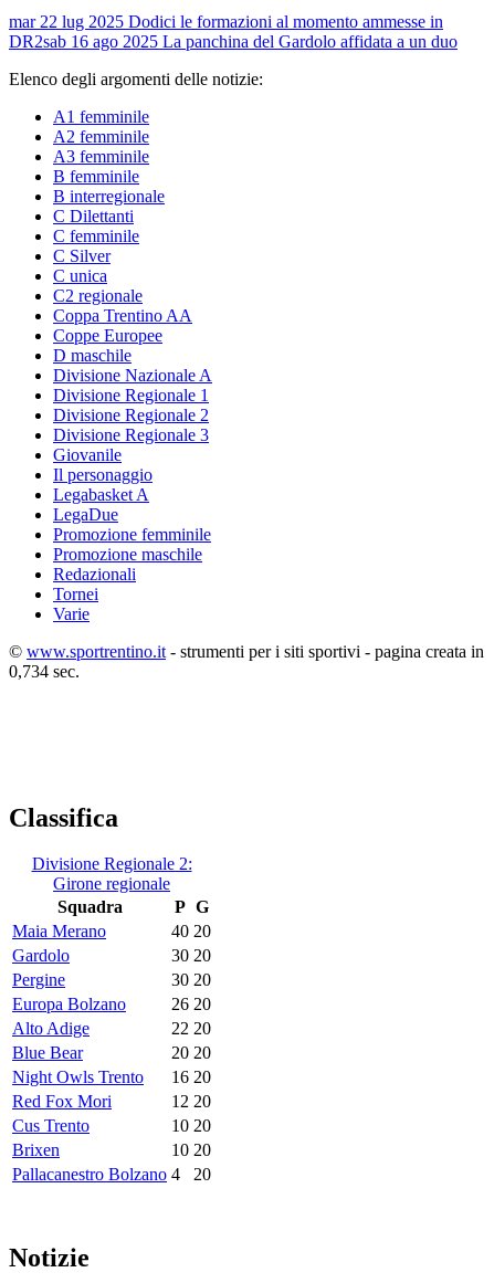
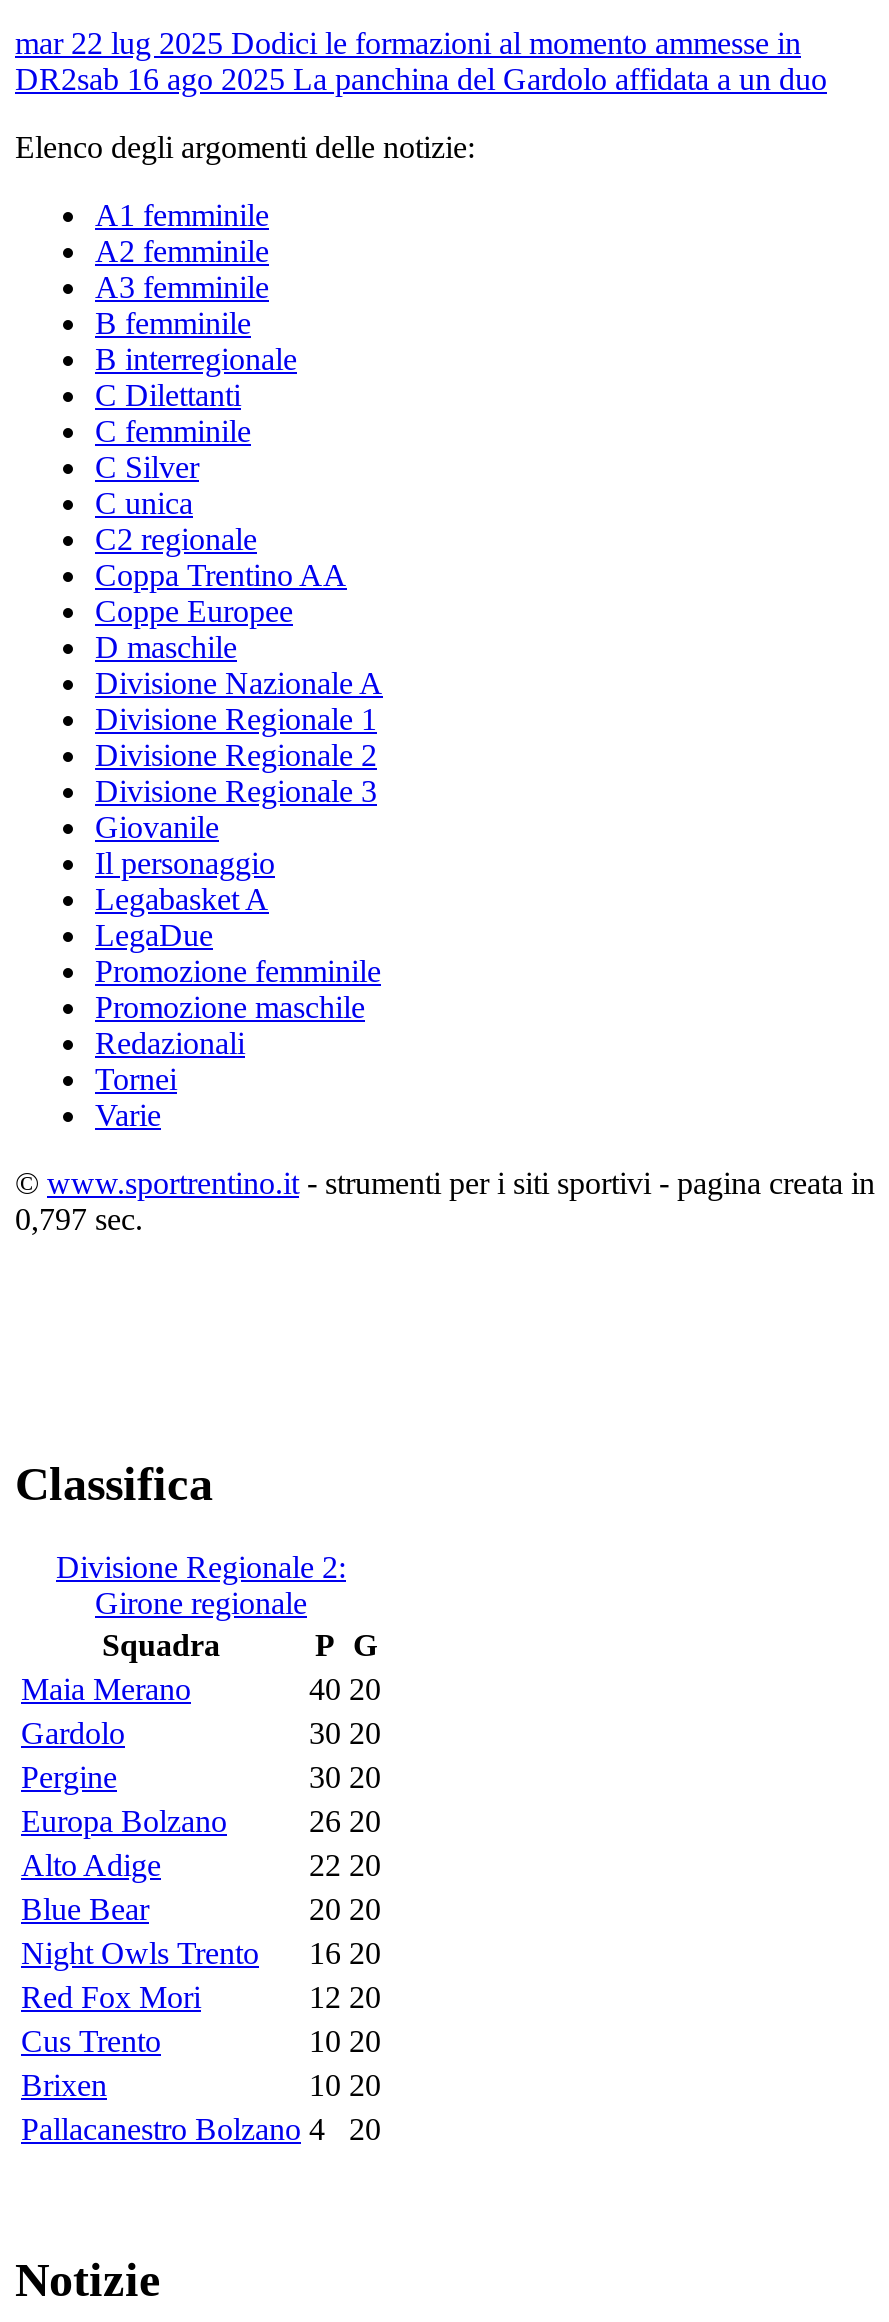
[9,662,80,680] 0,734 sec. -> [15,1201,143,1235] 0,797 sec.

